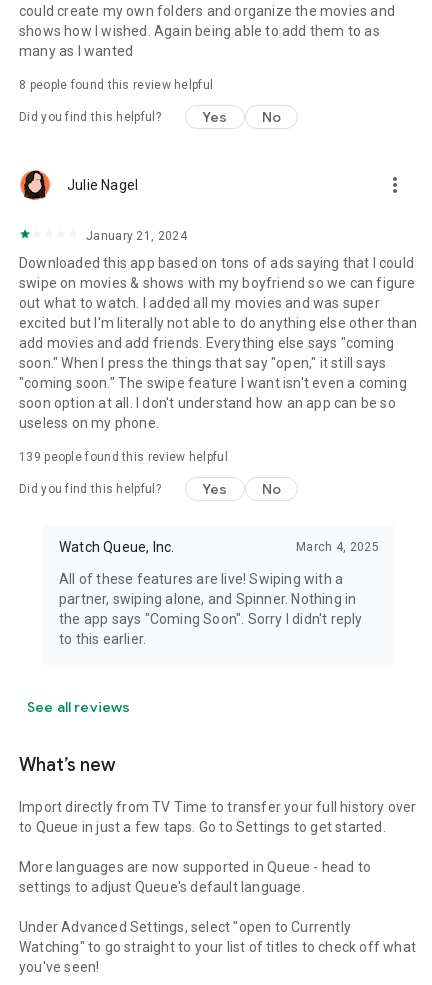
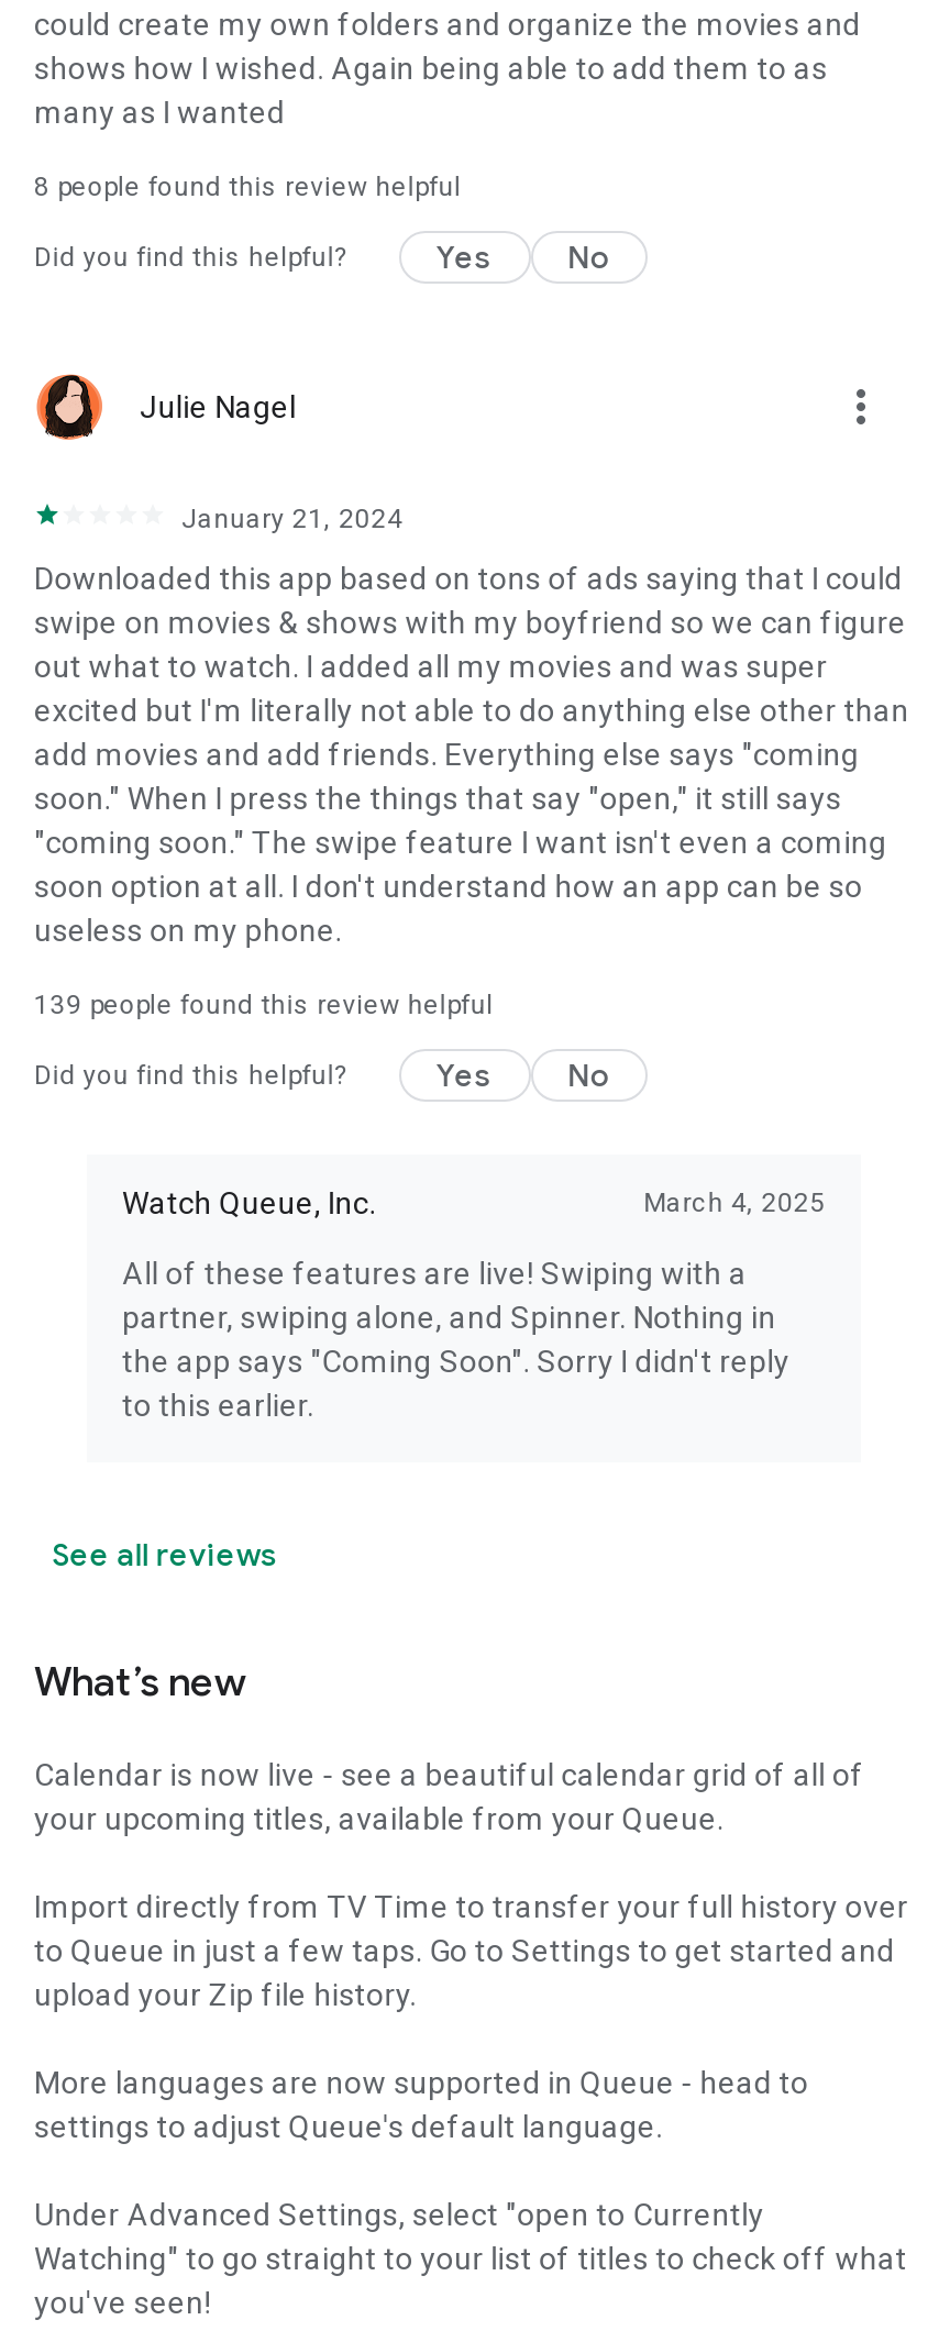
none -> [34,1757,864,1836] Calendar is now live - see a beautiful calendar grid of all of | your upcoming titles, available from your Queue.
[19,819,386,835] to Queue in just a few taps. Go to Settings to get started. -> [34,1933,895,2012] to Queue in just a few taps. Go to Settings to get started and | upload your Zip file history.

